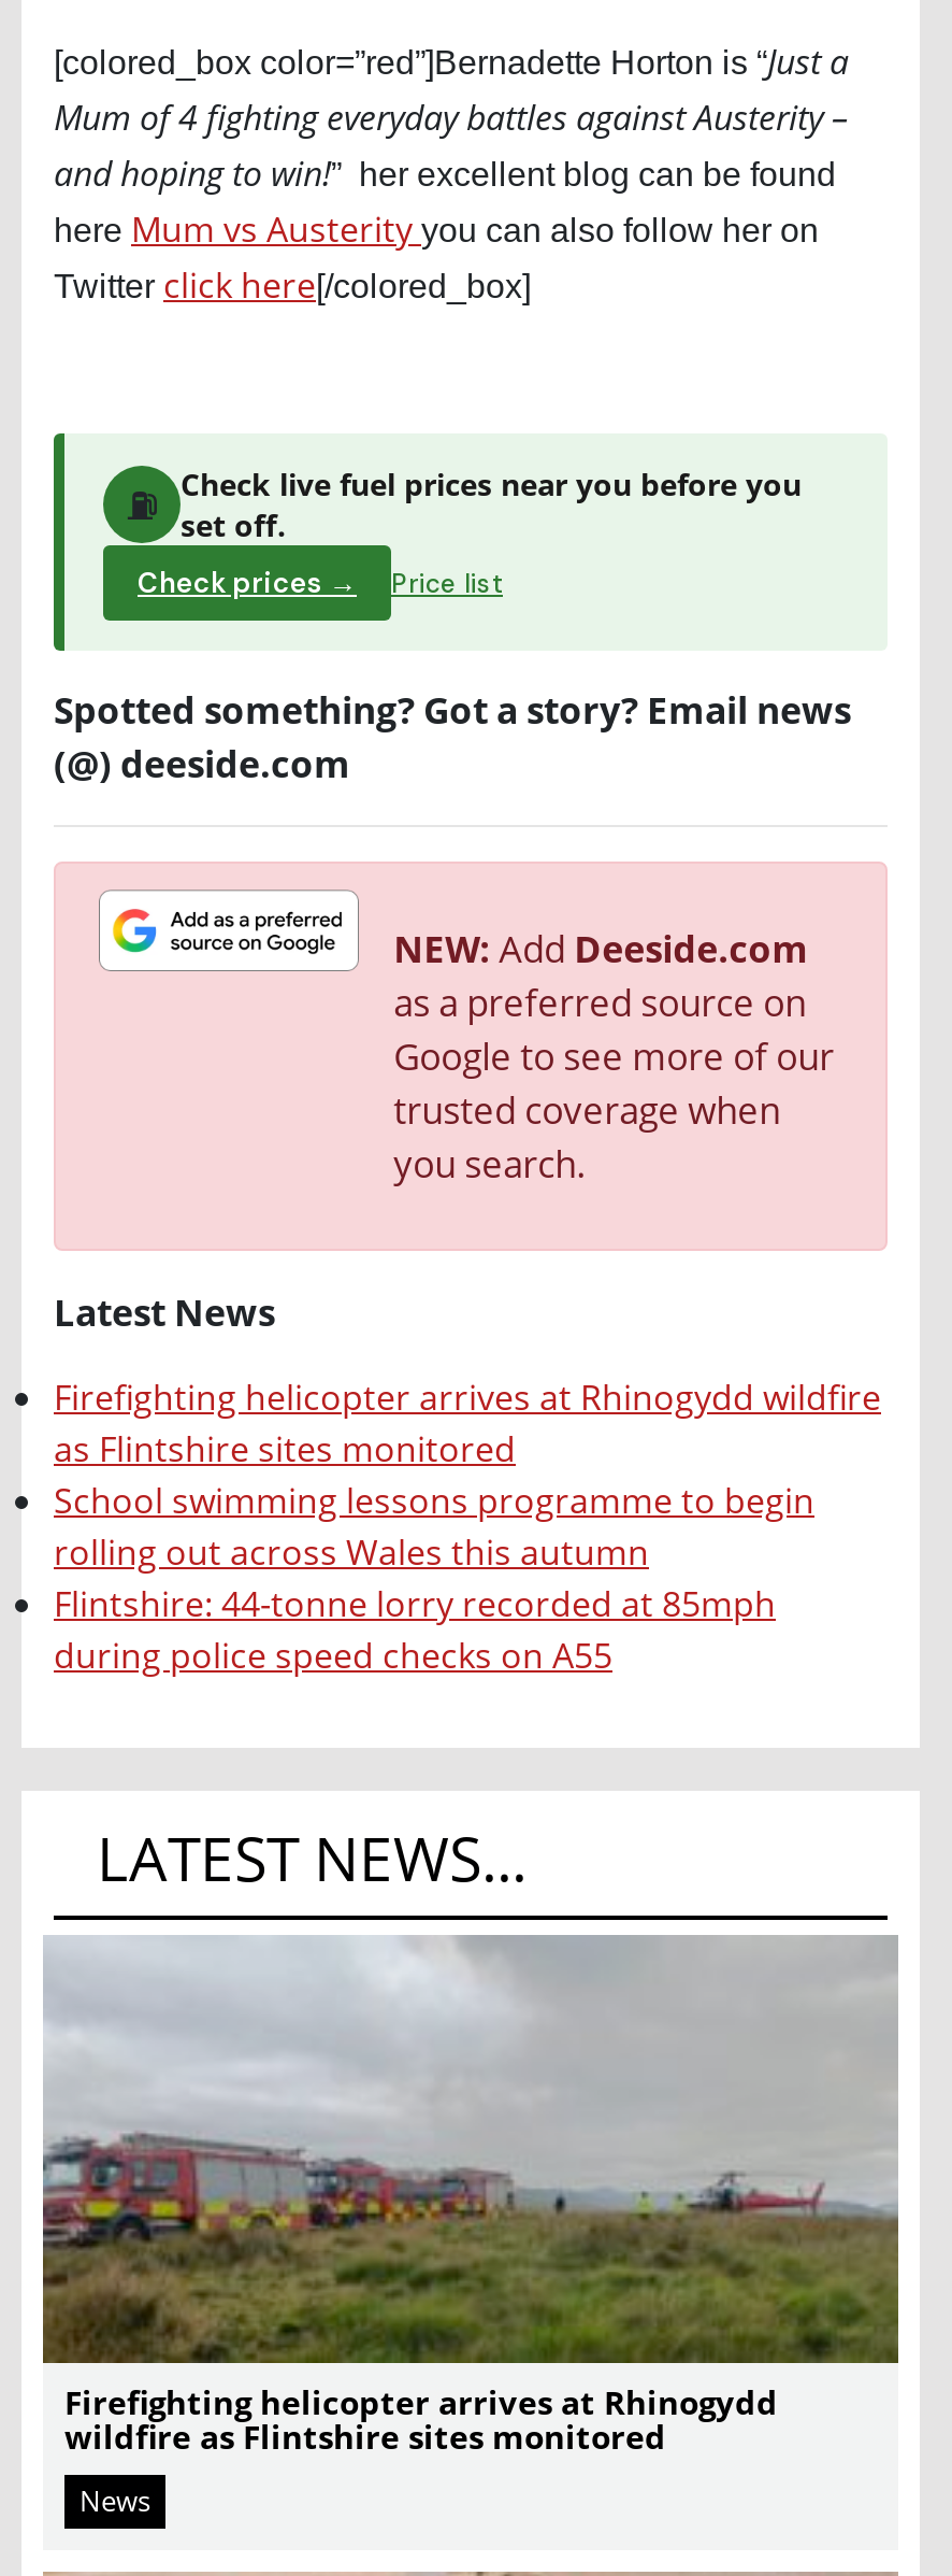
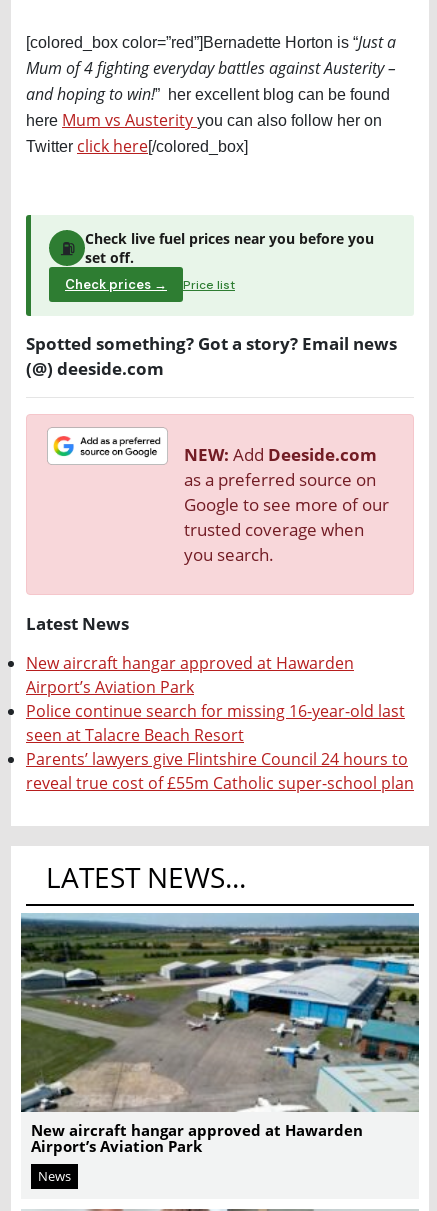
[54,1374,881,1679] Firefighting helicopter arrives at Rhinogydd wildfire | as Flintshire sites monitored | School swimming lessons programme to begin | rolling out across Wales this autumn | Flintshire: 44-tonne lorry recorded at 85mph | during police speed checks on A55 -> [26,652,414,794] New aircraft hangar approved at Hawarden | Airport’s Aviation Park | Police continue search for missing 16-year-old last | seen at Talacre Beach Resort | Parents’ lawyers give Flintshire Council 24 hours to | reveal true cost of £55m Catholic super-school plan
[41,1935,900,2458] [image] | Firefighting helicopter arrives at Rhinogydd | wildfire as Flintshire sites monitored -> [20,913,420,1156] [image] | New aircraft hangar approved at Hawarden | Airport’s Aviation Park

